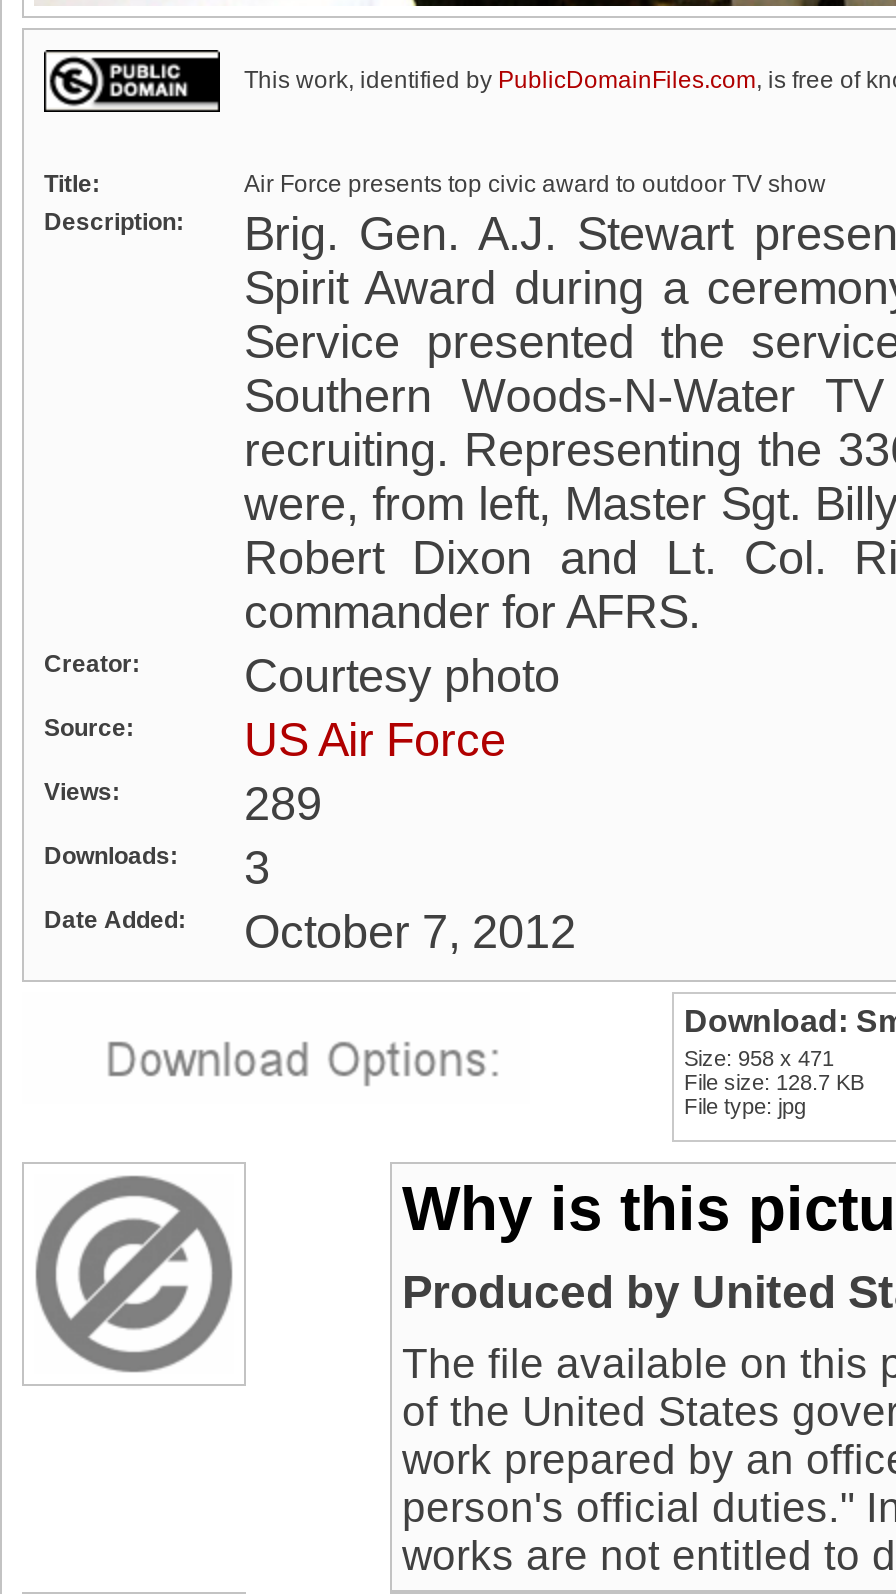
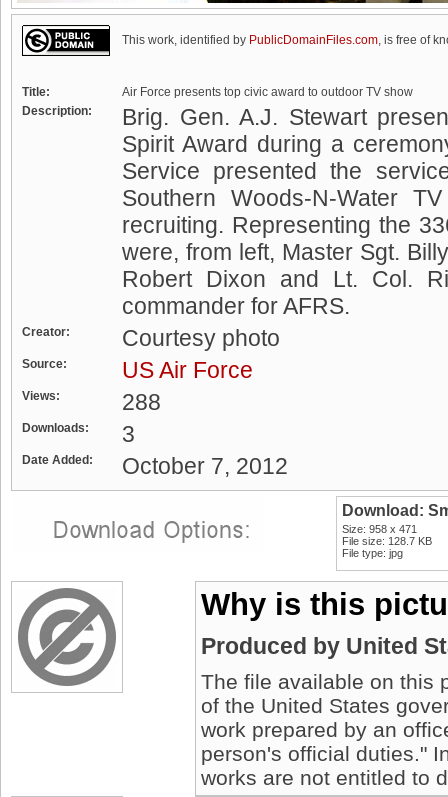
[244,778,322,830] 289 -> [122,389,161,415] 288

